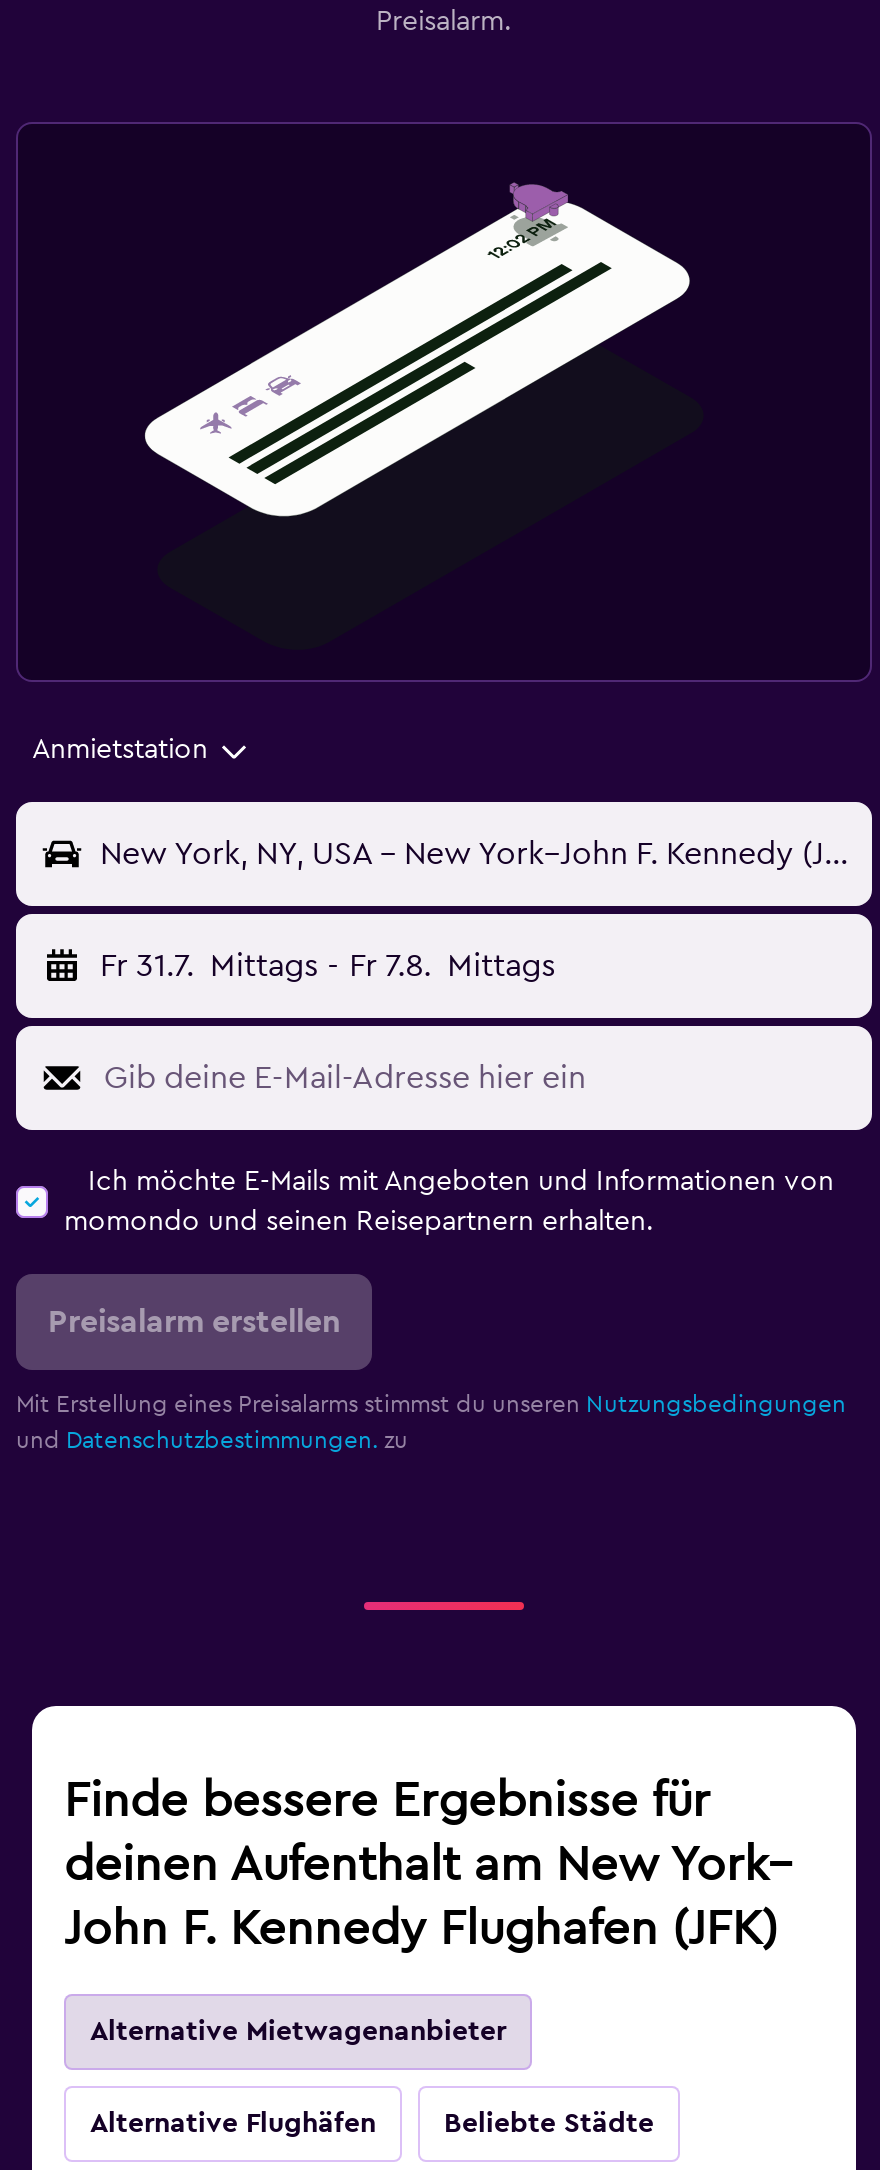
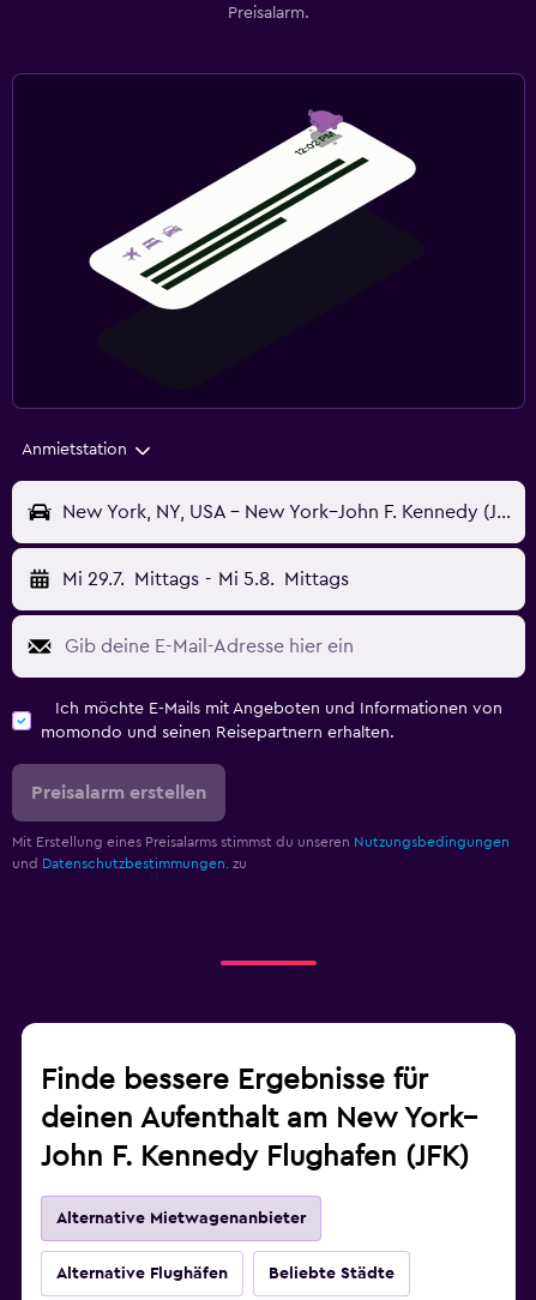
[100,951,555,983] Fr 31.7. Mittags - Fr 7.8. Mittags -> [62,570,348,589] Mi 29.7. Mittags - Mi 5.8. Mittags

